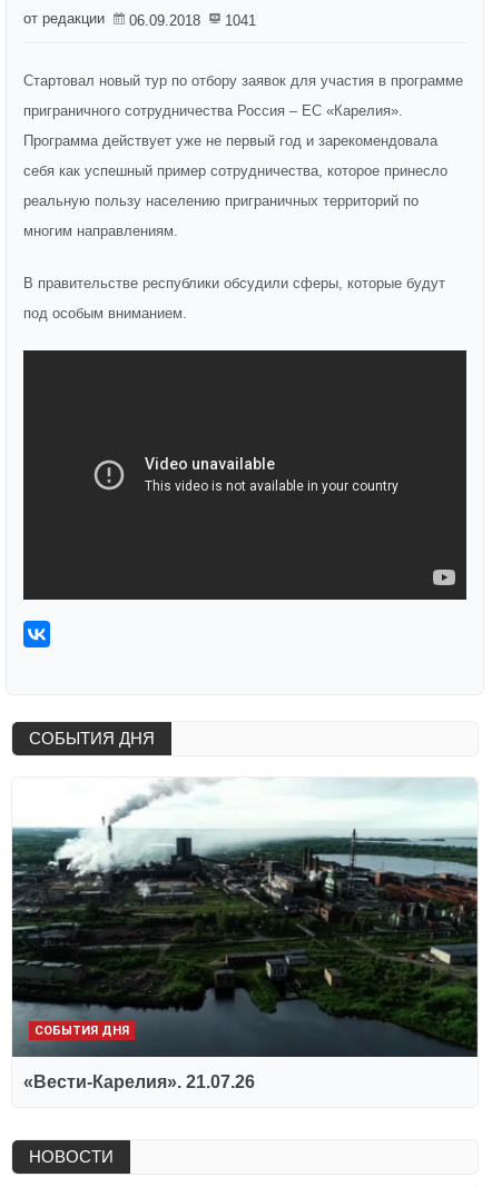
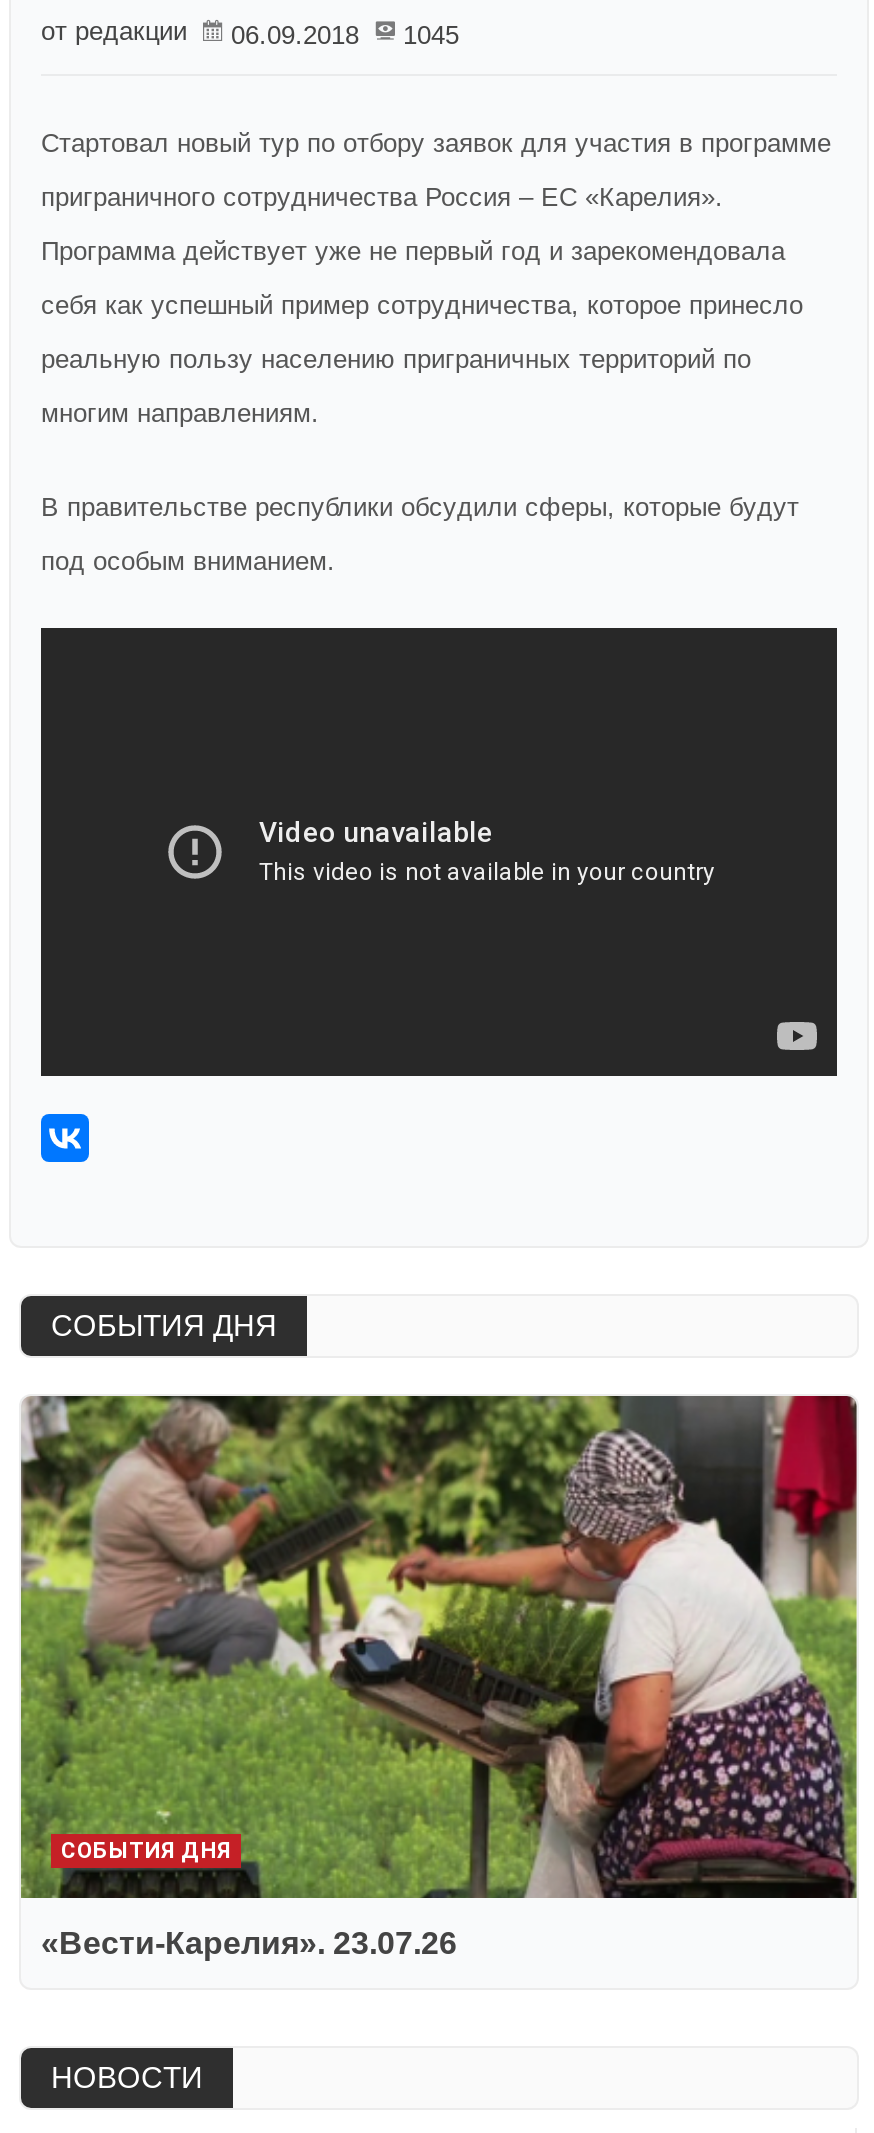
[23,10,256,29] от редакции 06.09.2018 1041 -> [41,16,459,50] от редакции 06.09.2018 1045
[11,778,479,1092] [image] | «Вести-Карелия». 21.07.26 -> [19,1394,859,1960] [image] | «Вести-Карелия». 23.07.26

